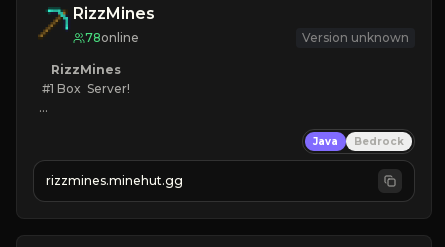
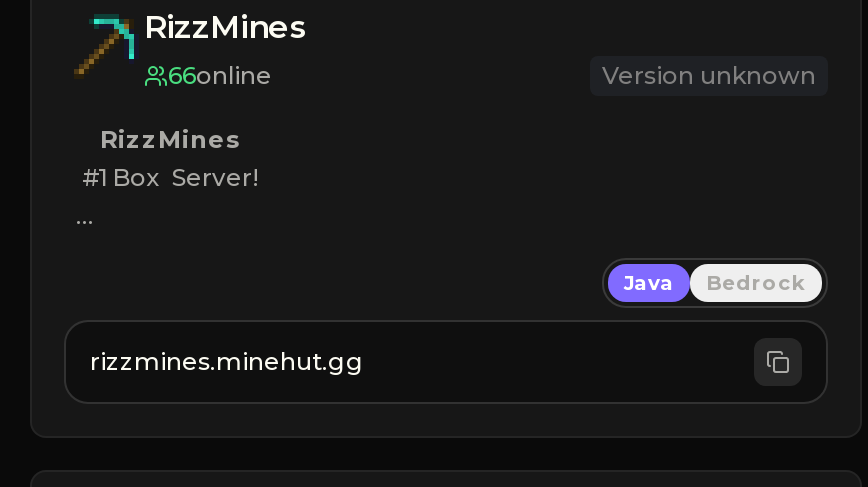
[85,30,139,45] 78online -> [168,60,272,90] 66online

